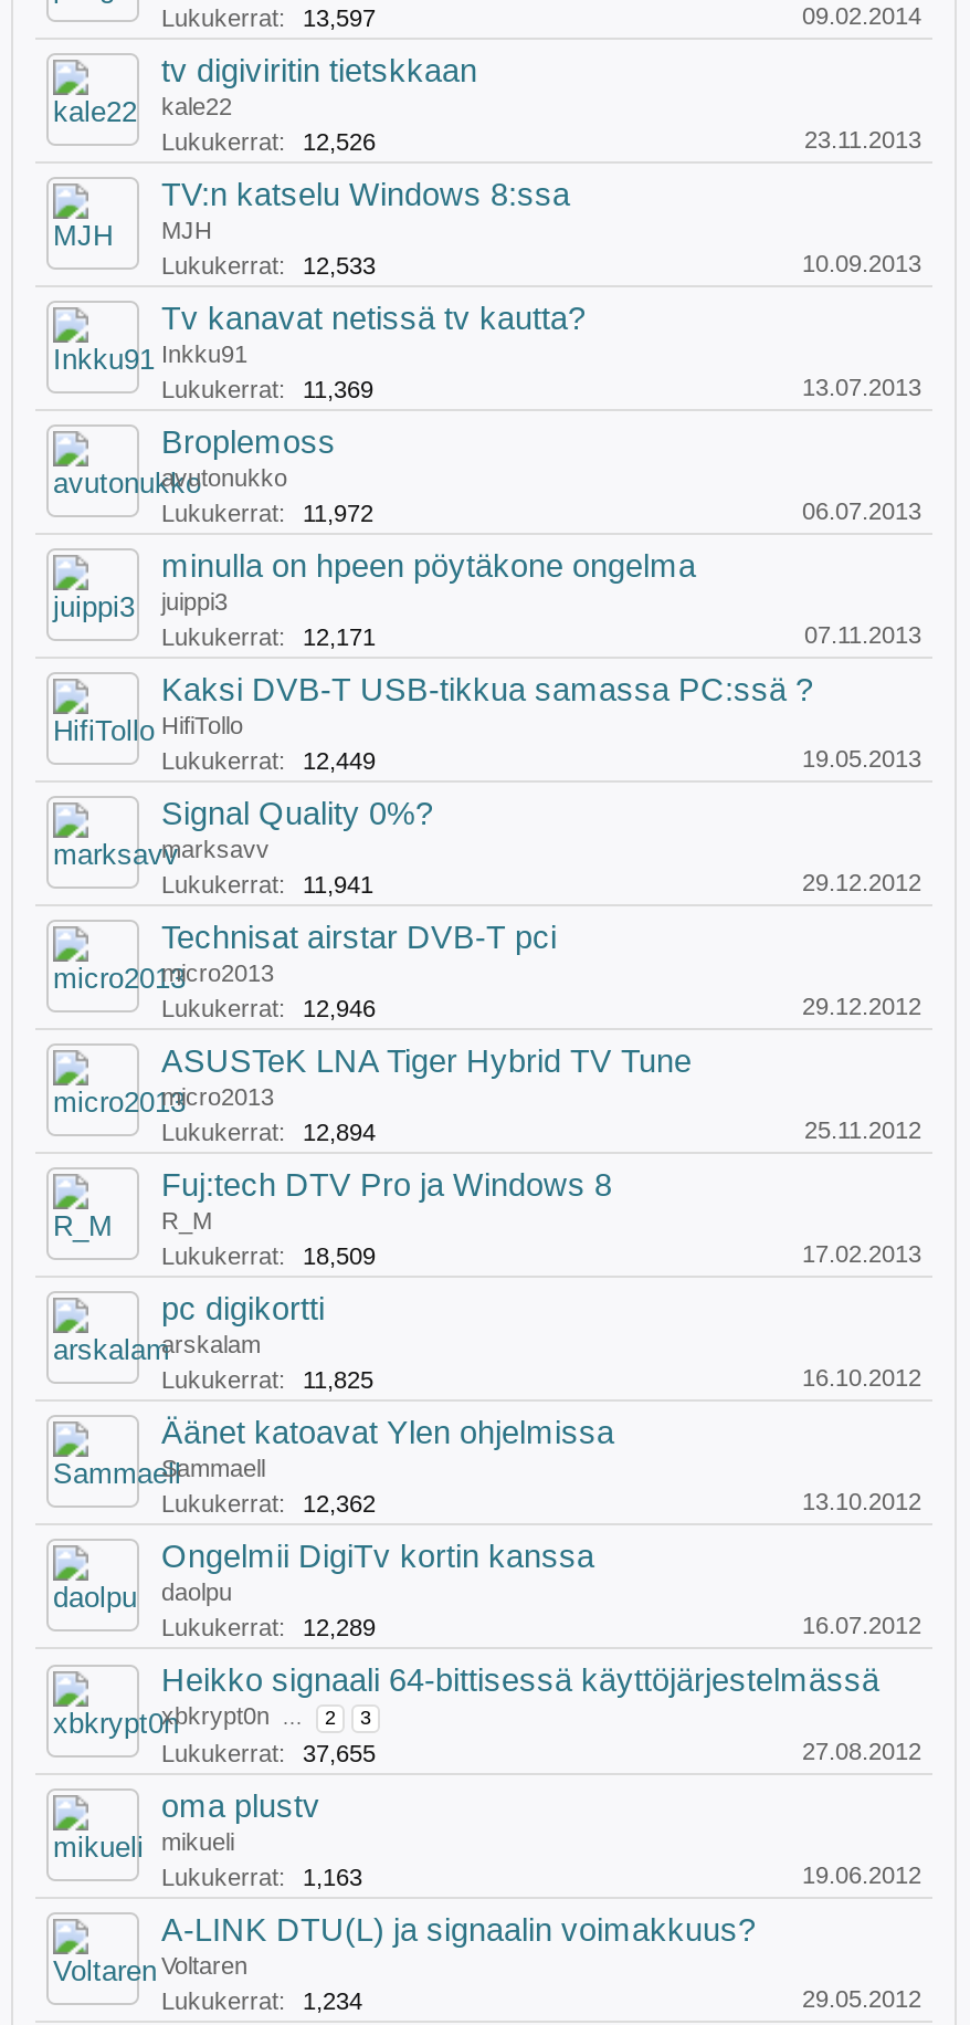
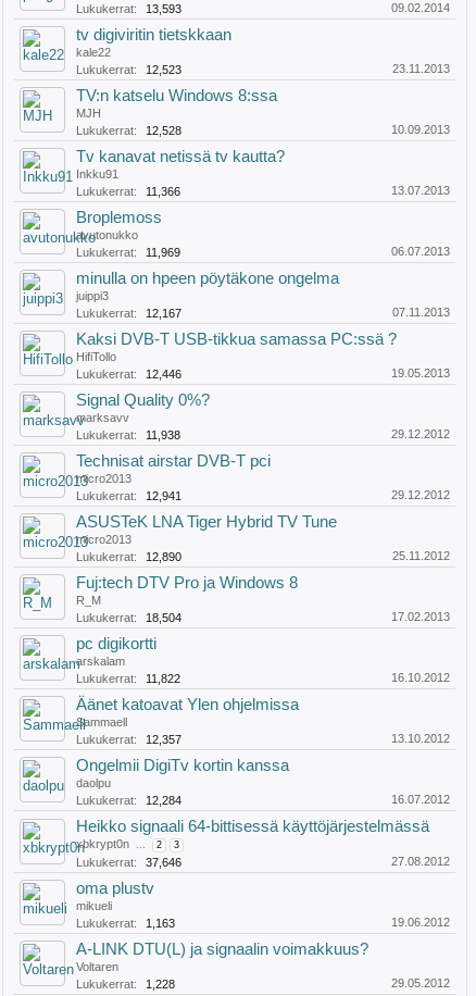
[161,4,376,31] Lukukerrat: 13,597 -> [76,2,181,15] Lukukerrat: 13,593
[161,128,376,155] Lukukerrat: 12,526 -> [76,63,181,76] Lukukerrat: 12,523
[161,252,376,279] Lukukerrat: 12,533 -> [76,124,181,137] Lukukerrat: 12,528
[161,376,373,402] Lukukerrat: 11,369 -> [76,185,180,198] Lukukerrat: 11,366
[161,500,373,526] Lukukerrat: 11,972 -> [76,246,180,259] Lukukerrat: 11,969
[161,623,376,650] Lukukerrat: 12,171 -> [76,307,181,320] Lukukerrat: 12,167
[161,747,376,774] Lukukerrat: 12,449 -> [76,368,181,381] Lukukerrat: 12,446
[161,871,373,898] Lukukerrat: 11,941 -> [76,428,180,441] Lukukerrat: 11,938
[161,995,376,1021] Lukukerrat: 12,946 -> [76,489,181,502] Lukukerrat: 12,941
[161,1119,376,1145] Lukukerrat: 12,894 -> [76,550,181,563] Lukukerrat: 12,890
[161,1242,376,1269] Lukukerrat: 18,509 -> [76,611,181,624] Lukukerrat: 18,504
[161,1366,373,1393] Lukukerrat: 11,825 -> [76,672,180,685] Lukukerrat: 11,822
[161,1490,376,1517] Lukukerrat: 12,362 -> [76,733,181,746] Lukukerrat: 12,357
[161,1614,376,1640] Lukukerrat: 12,289 -> [76,794,181,807] Lukukerrat: 12,284
[161,1740,376,1766] Lukukerrat: 37,655 -> [76,856,181,869] Lukukerrat: 37,646
[161,1987,362,2014] Lukukerrat: 1,234 -> [76,978,175,991] Lukukerrat: 1,228

